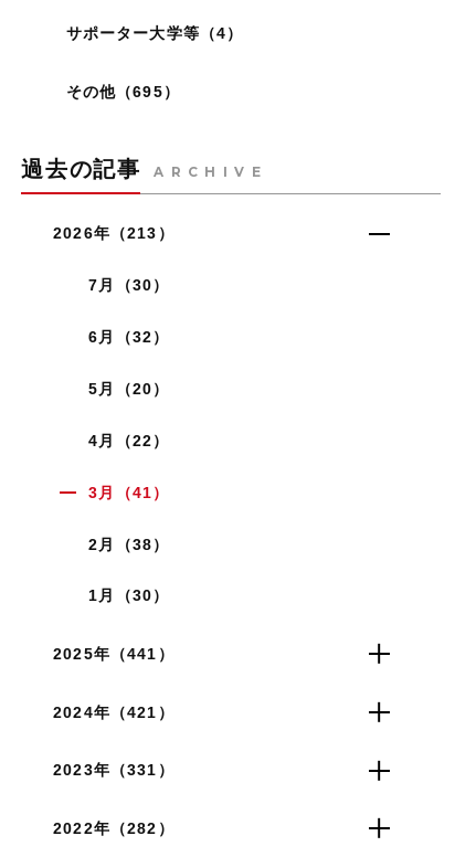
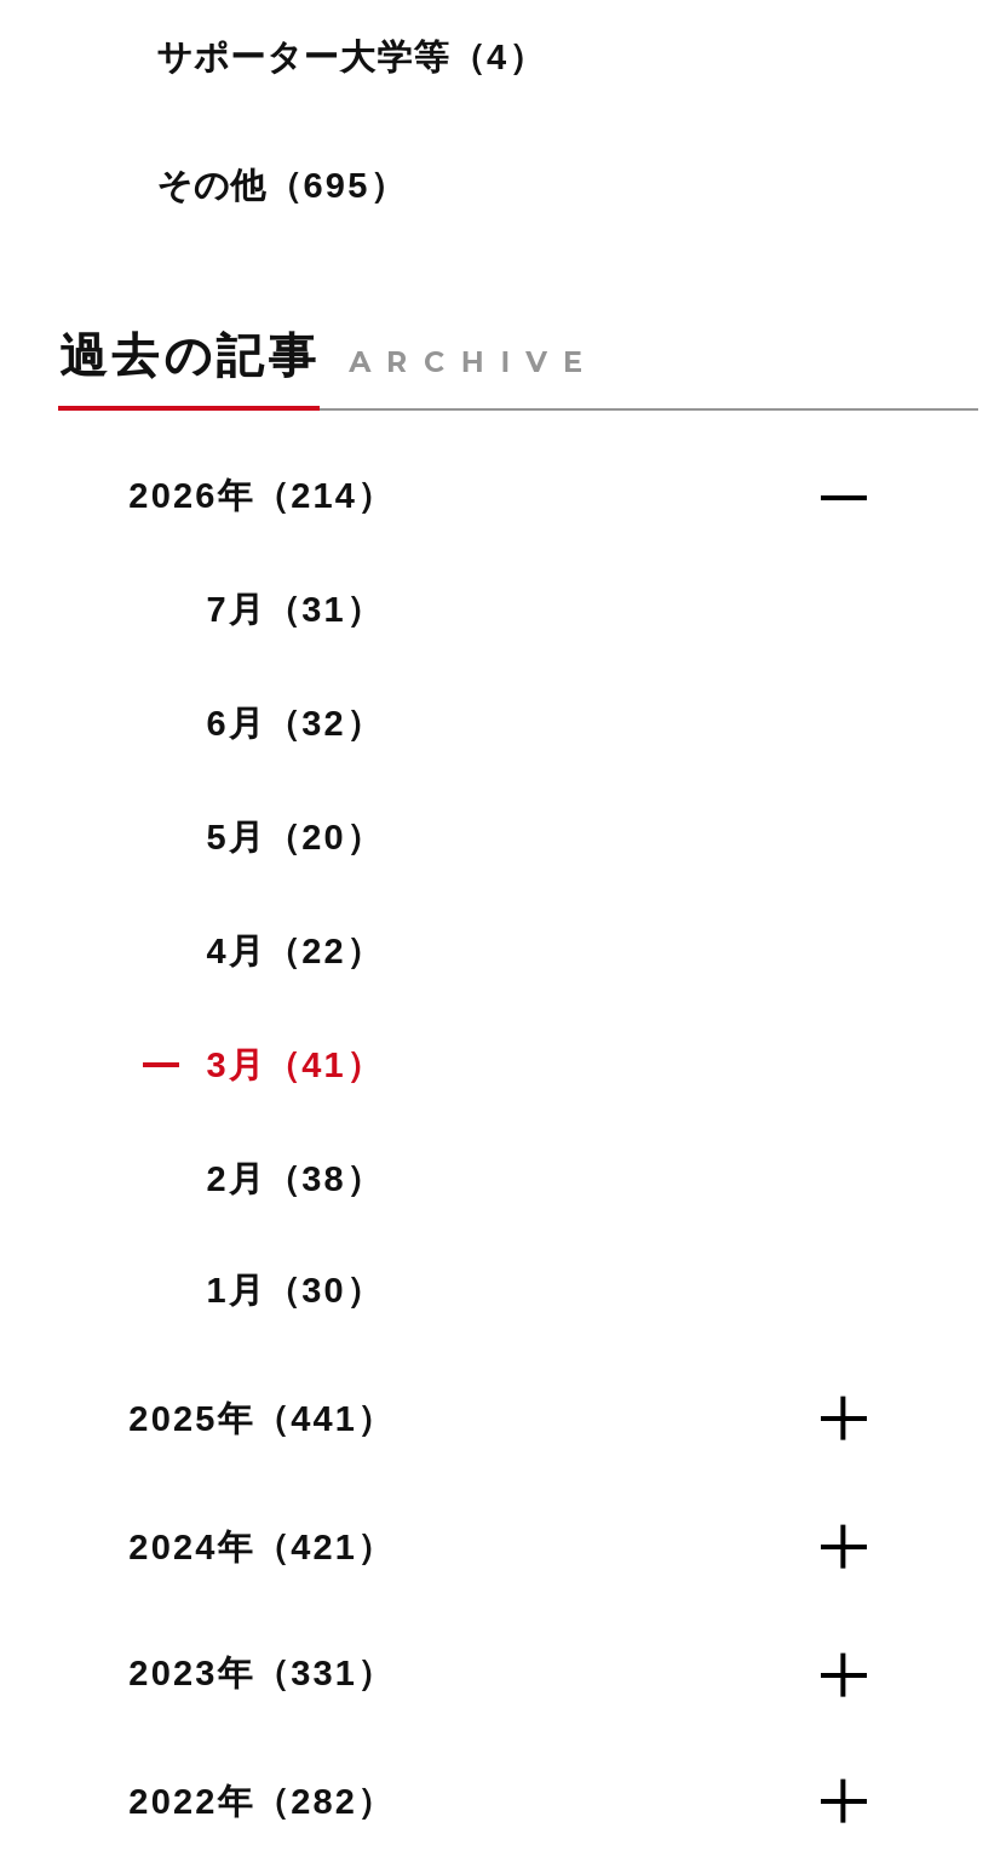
[53,225,174,242] 2026年（213） -> [129,477,394,516] 2026年（214）
[89,276,169,294] 7月（30） -> [206,591,383,629] 7月（31）

